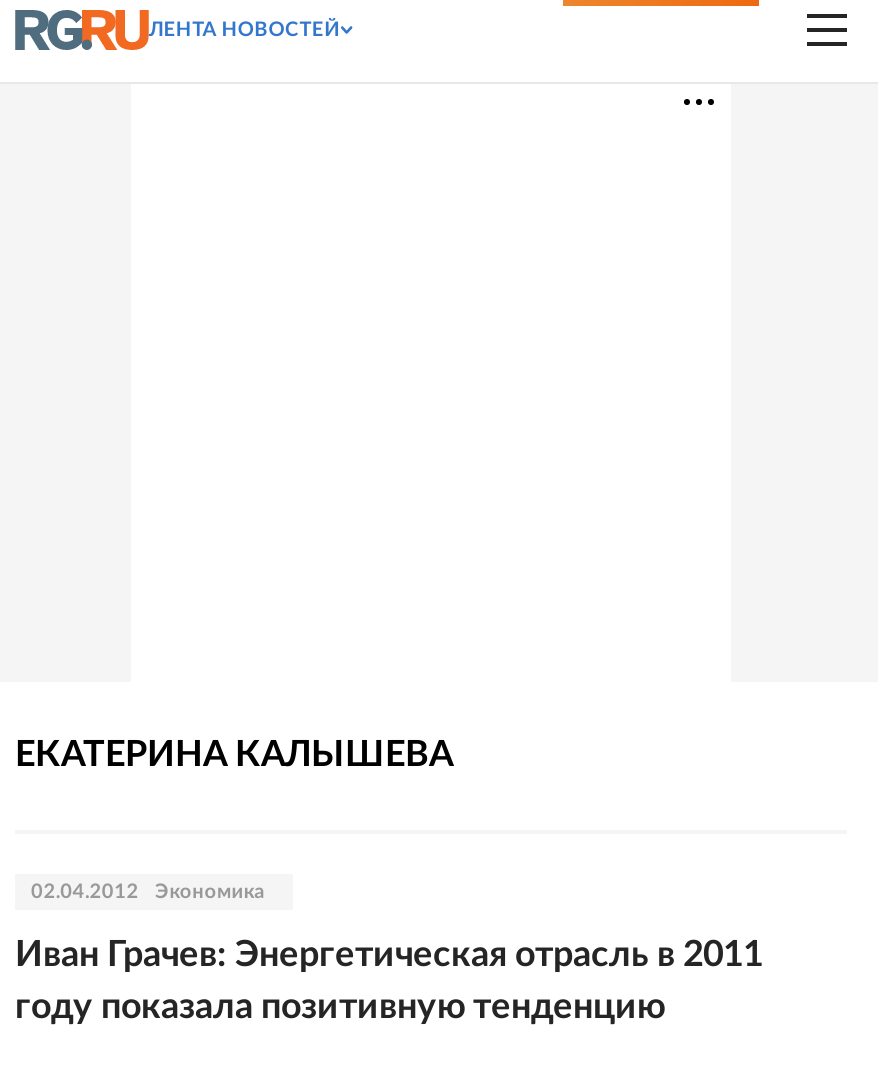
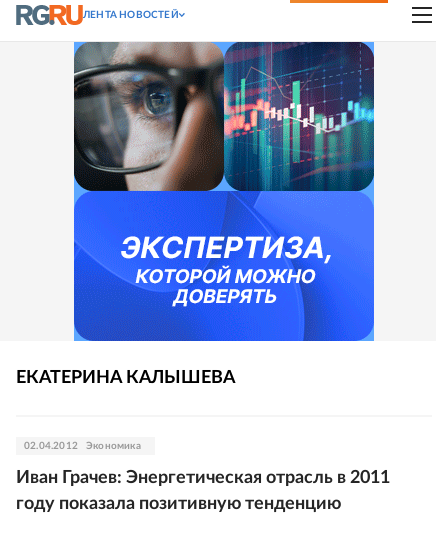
none -> [73,41,375,342] [image]

